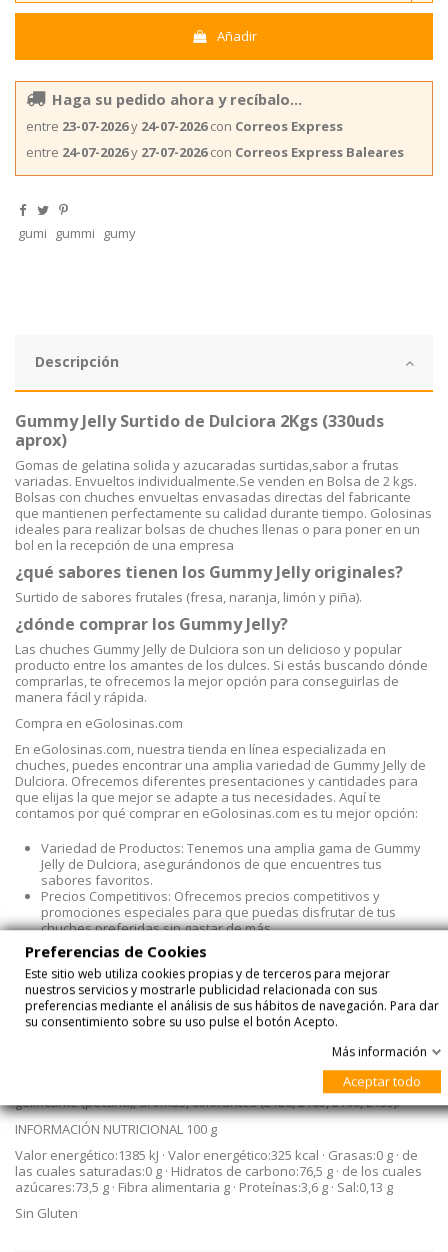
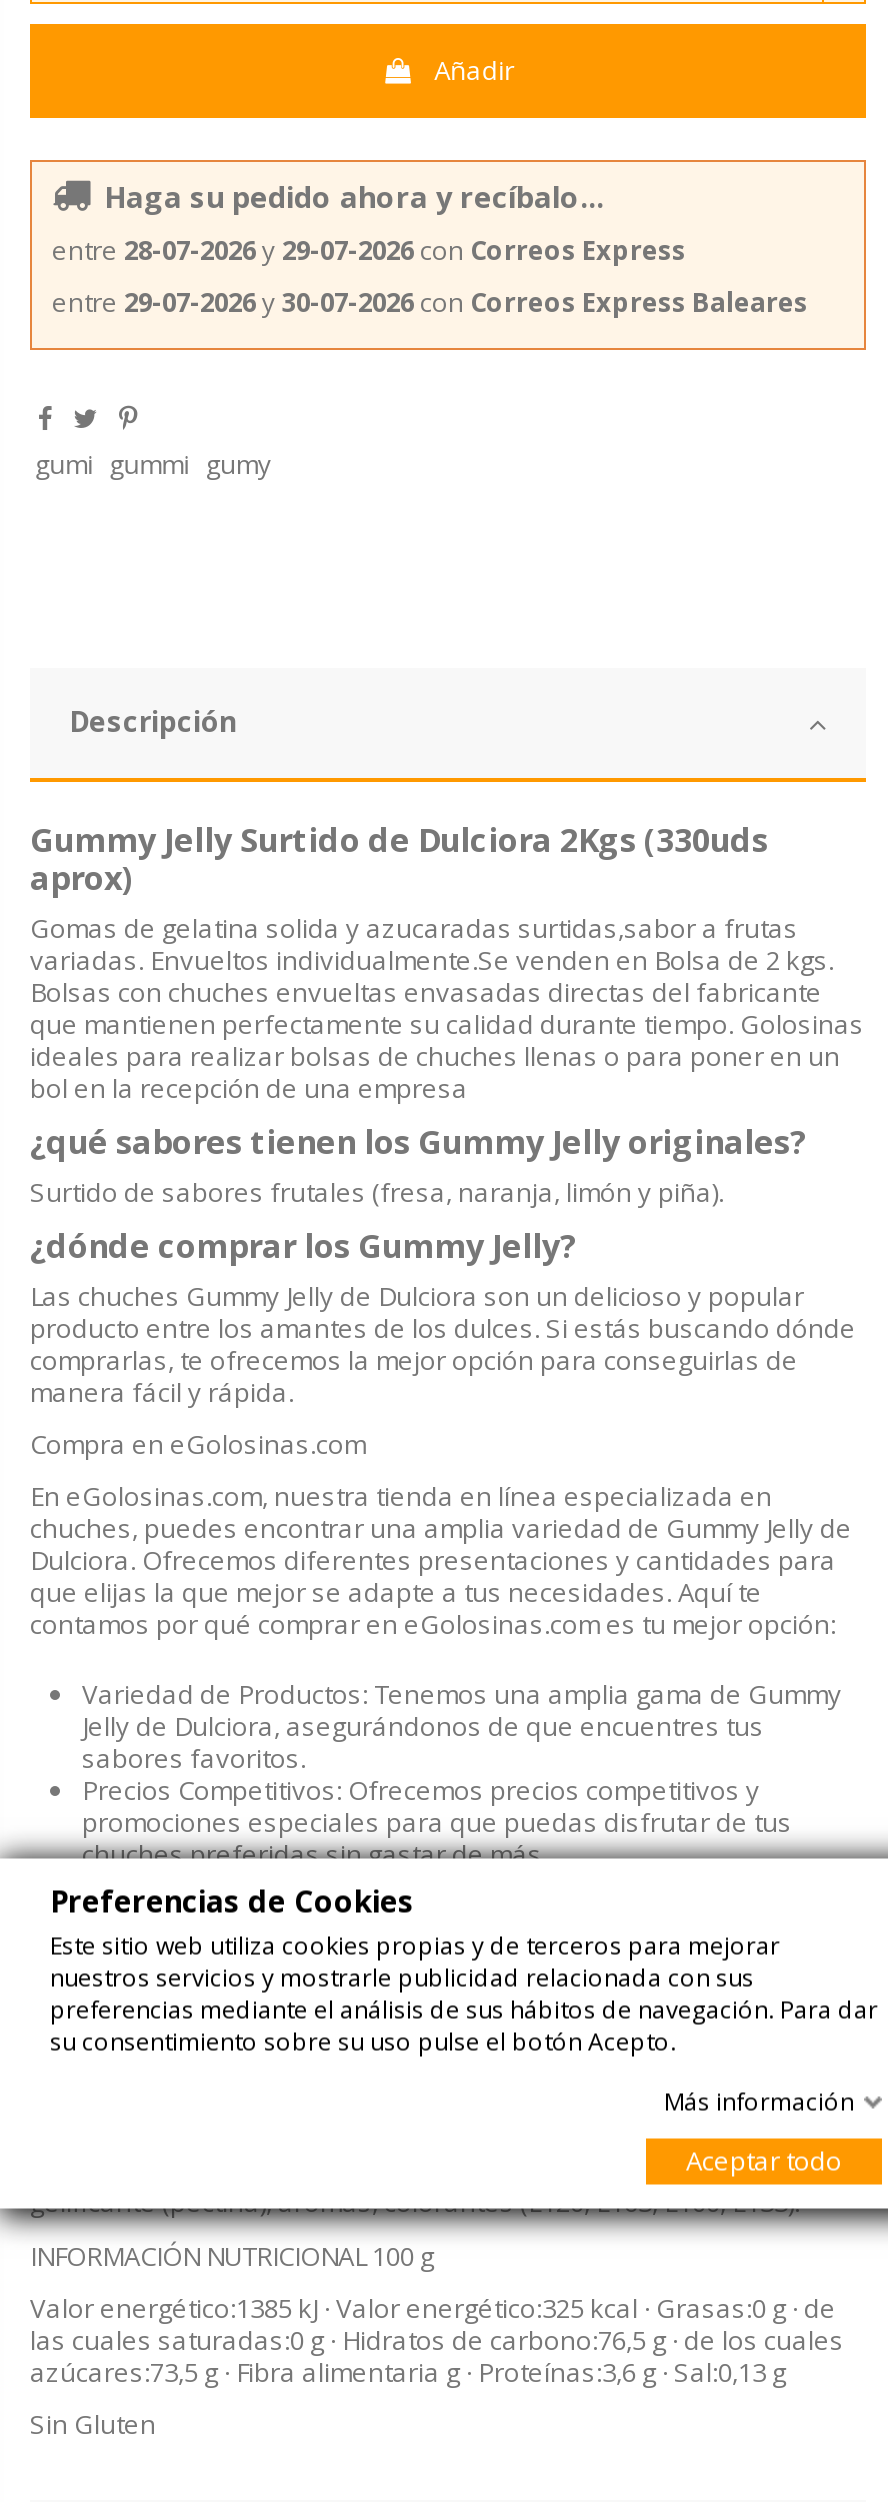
[26,117,343,135] entre 23-07-2026y 24-07-2026 con Correos Express -> [52,231,686,267] entre 28-07-2026y 29-07-2026 con Correos Express
[26,143,404,161] entre 24-07-2026y 27-07-2026 con Correos Express Baleares -> [52,284,808,320] entre 29-07-2026y 30-07-2026 con Correos Express Baleares

